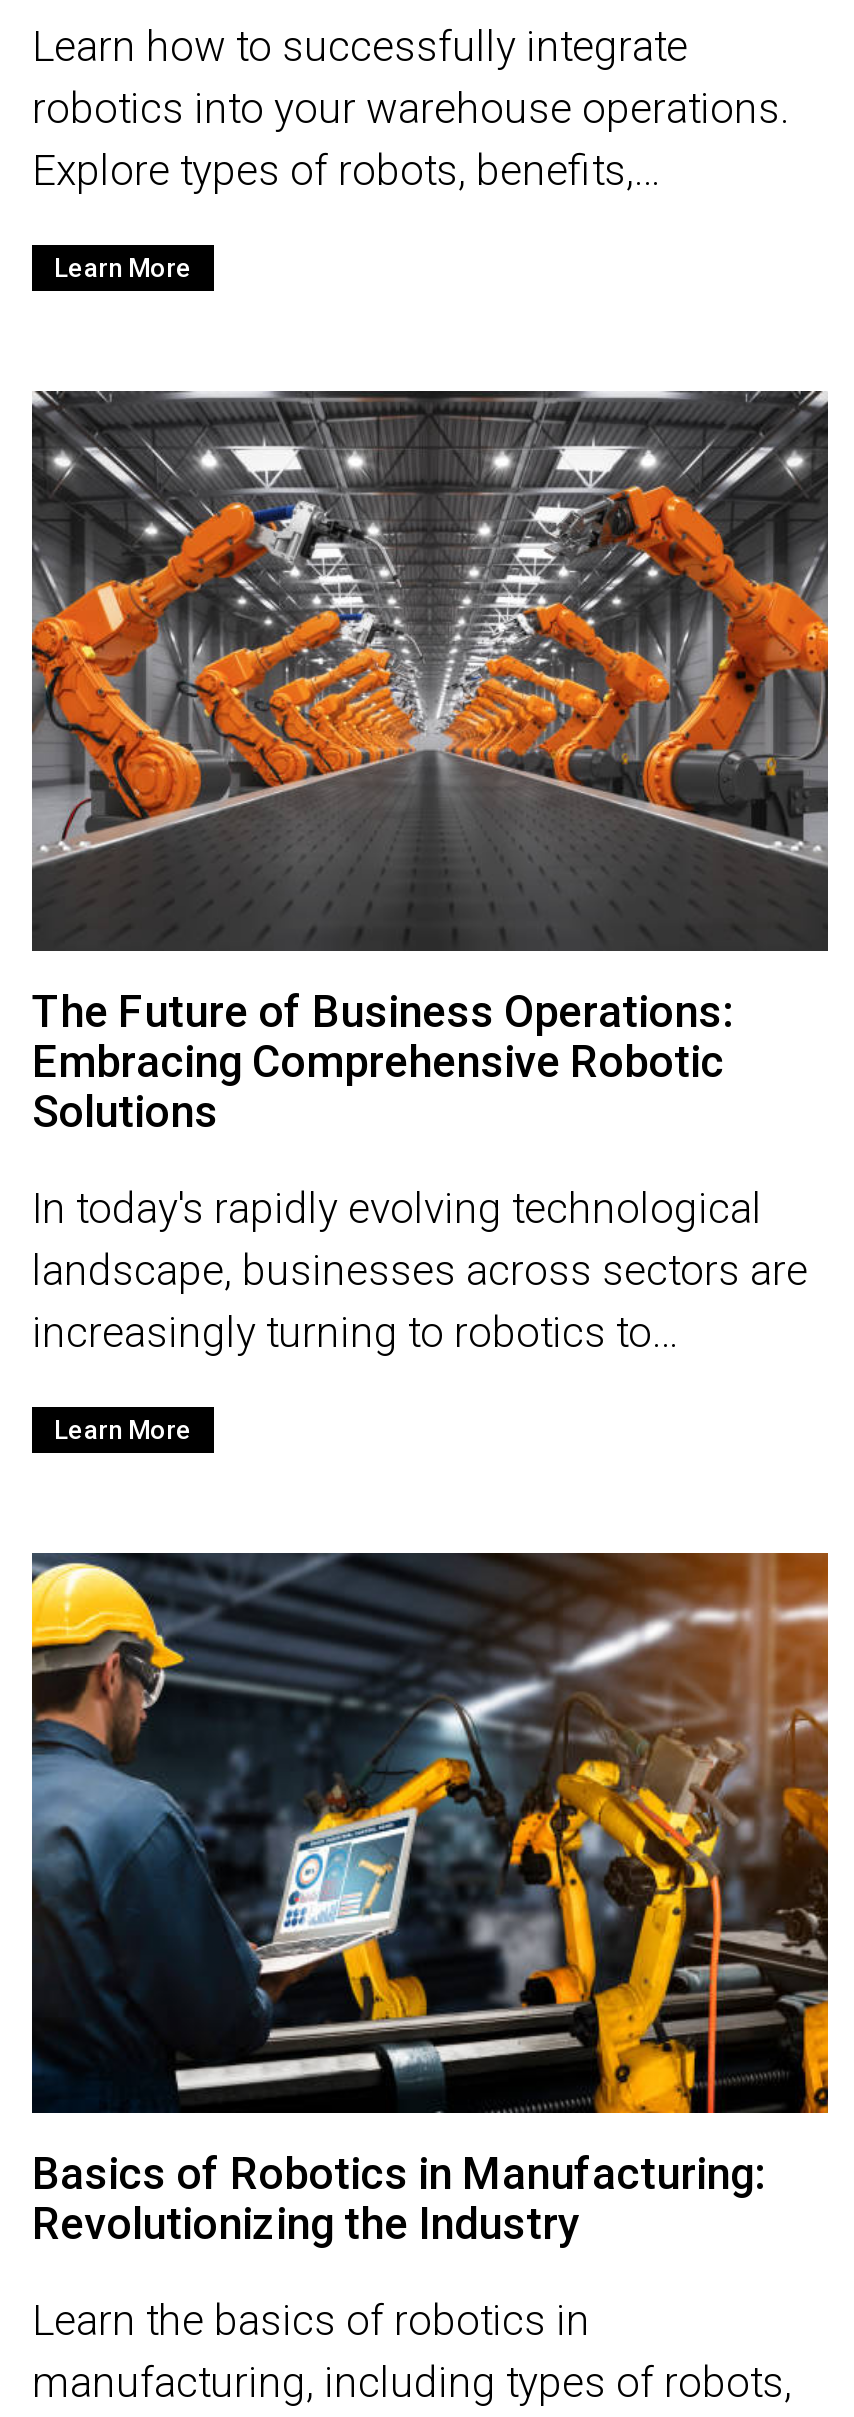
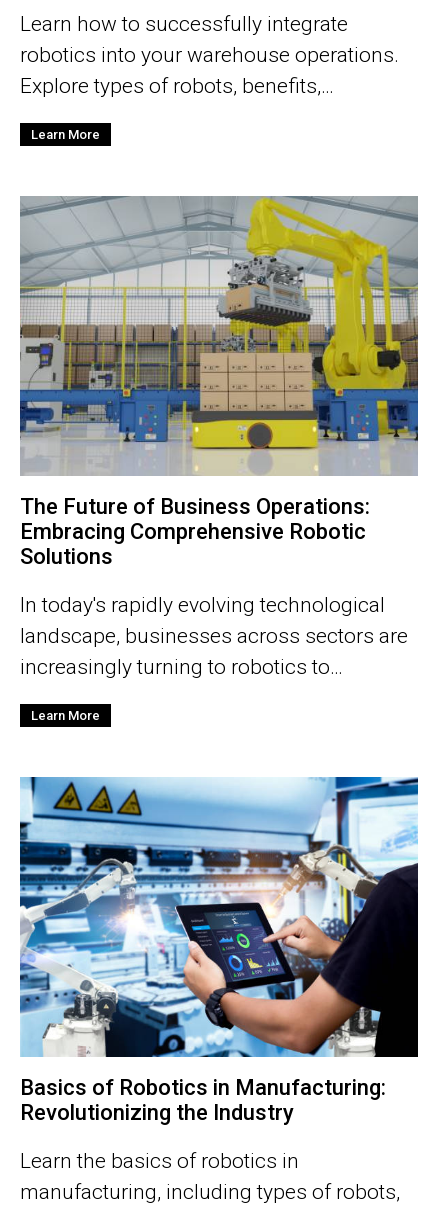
[32,391,828,951] [image] -> [20,196,419,475] [image]
[30,1551,830,2115] [image] -> [19,776,419,1058] [image]

